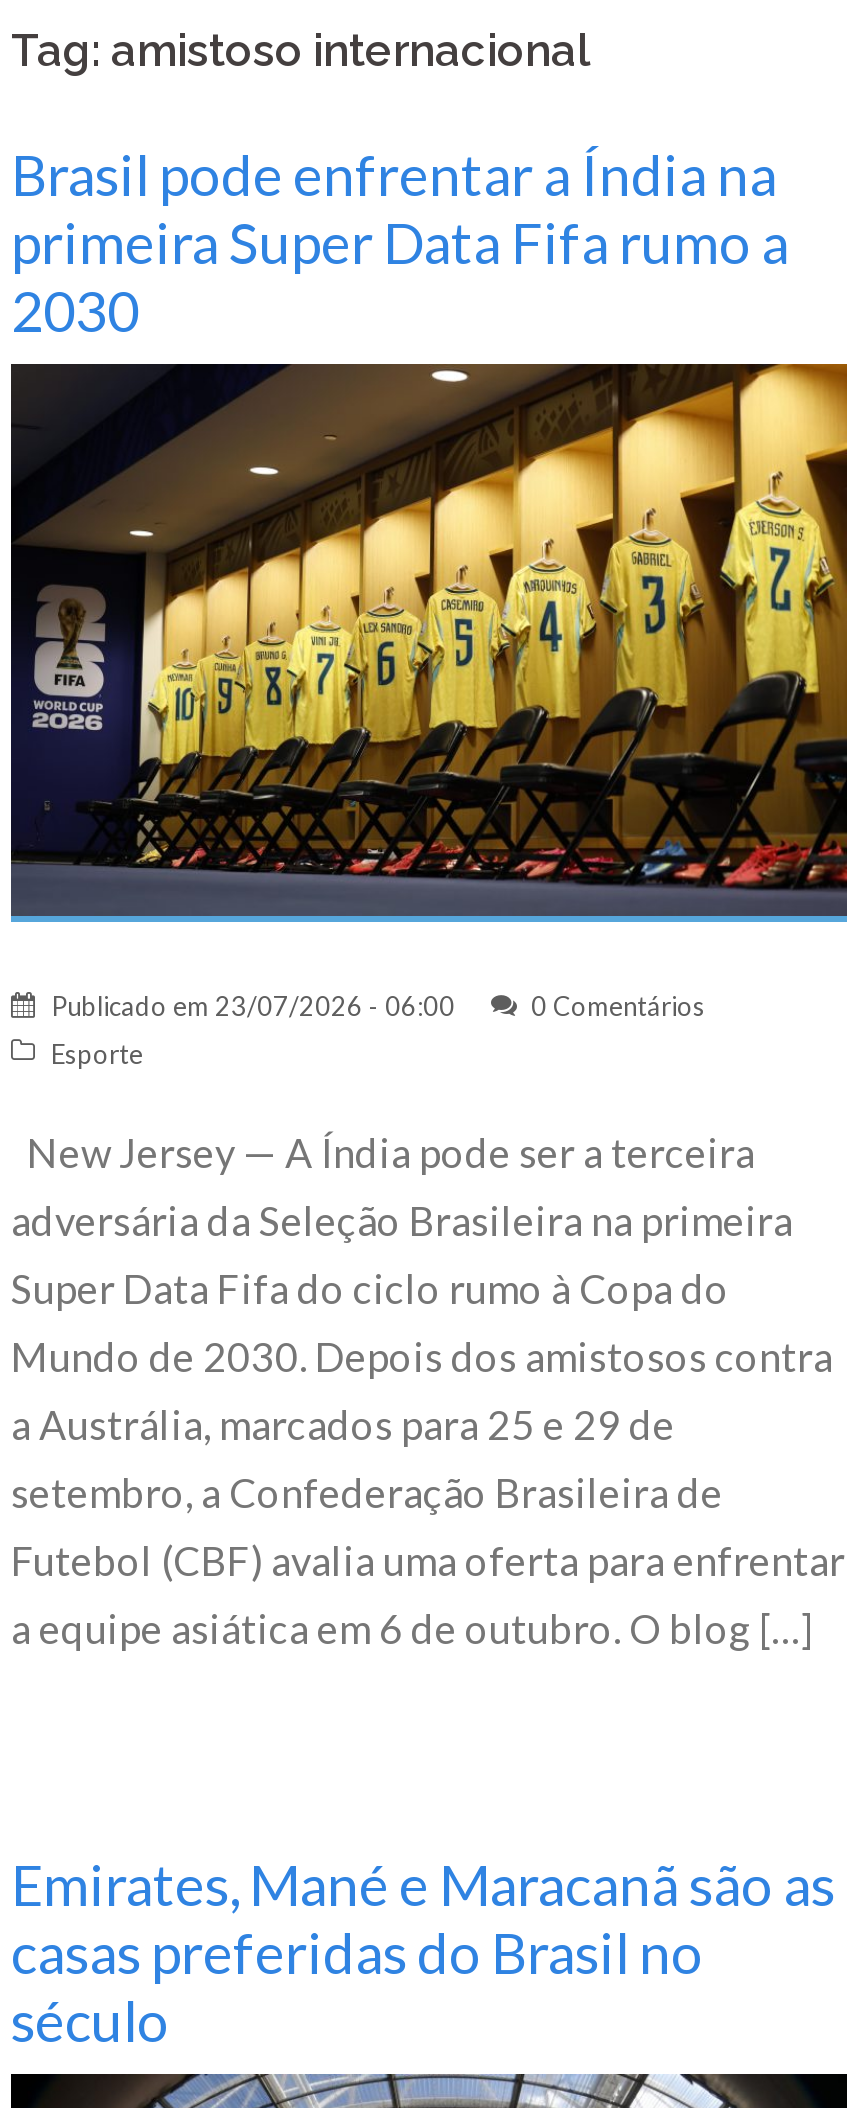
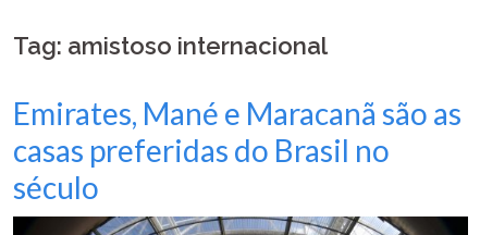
[11,140,789,344] Brasil pode enfrentar a Índia na | primeira Super Data Fifa rumo a | 2030 -> none
[9,362,849,1651] [image] | Publicado em 23/07/2026 - 06:00 | 0 Comentários | Esporte | New Jersey — A Índia pode ser a terceira | adversária da Seleção Brasileira na primeira | Super Data Fifa do ciclo rumo à Copa do | Mundo de 2030. Depois dos amistosos contra | a Austrália, marcados para 25 e 29 de | setembro, a Confederação Brasileira de | Futebol (CBF) avalia uma oferta para enfrentar | a equipe asiática em 6 de outubro. O blog […] -> none

